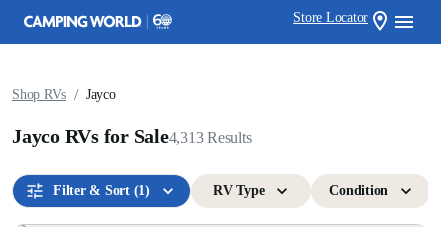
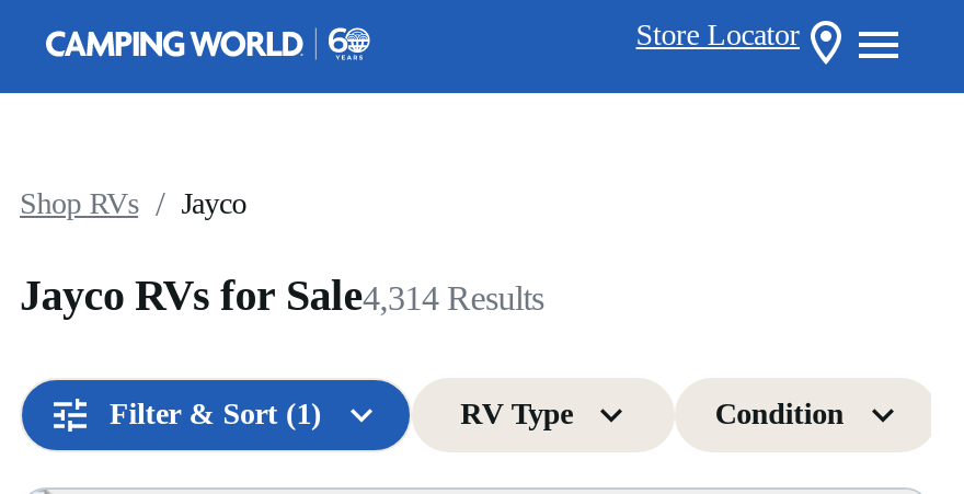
[12,125,251,147] Jayco RVs for Sale4,313 Results -> [20,271,544,319] Jayco RVs for Sale4,314 Results

